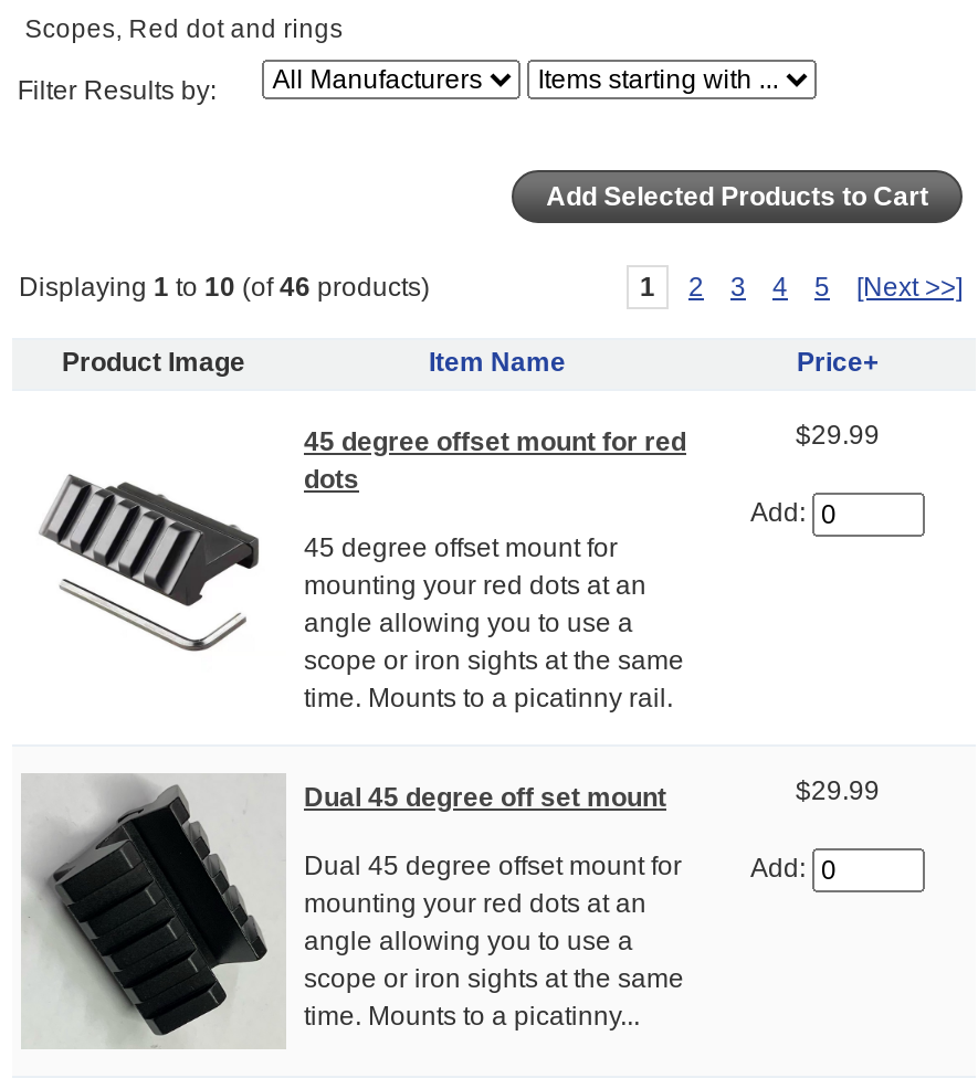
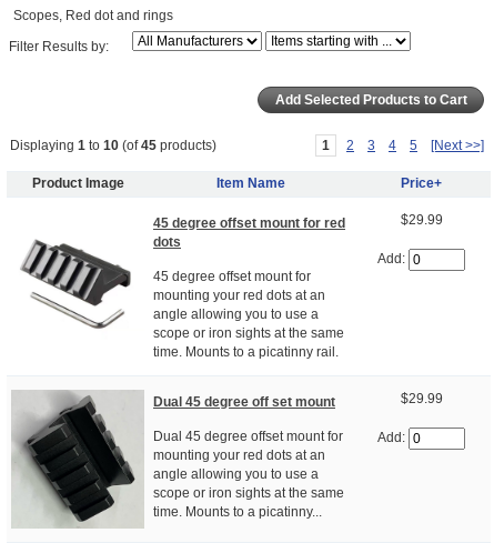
[19,271,430,302] Displaying 1 to 10 (of 46 products) -> [10,137,216,153] Displaying 1 to 10 (of 45 products)

